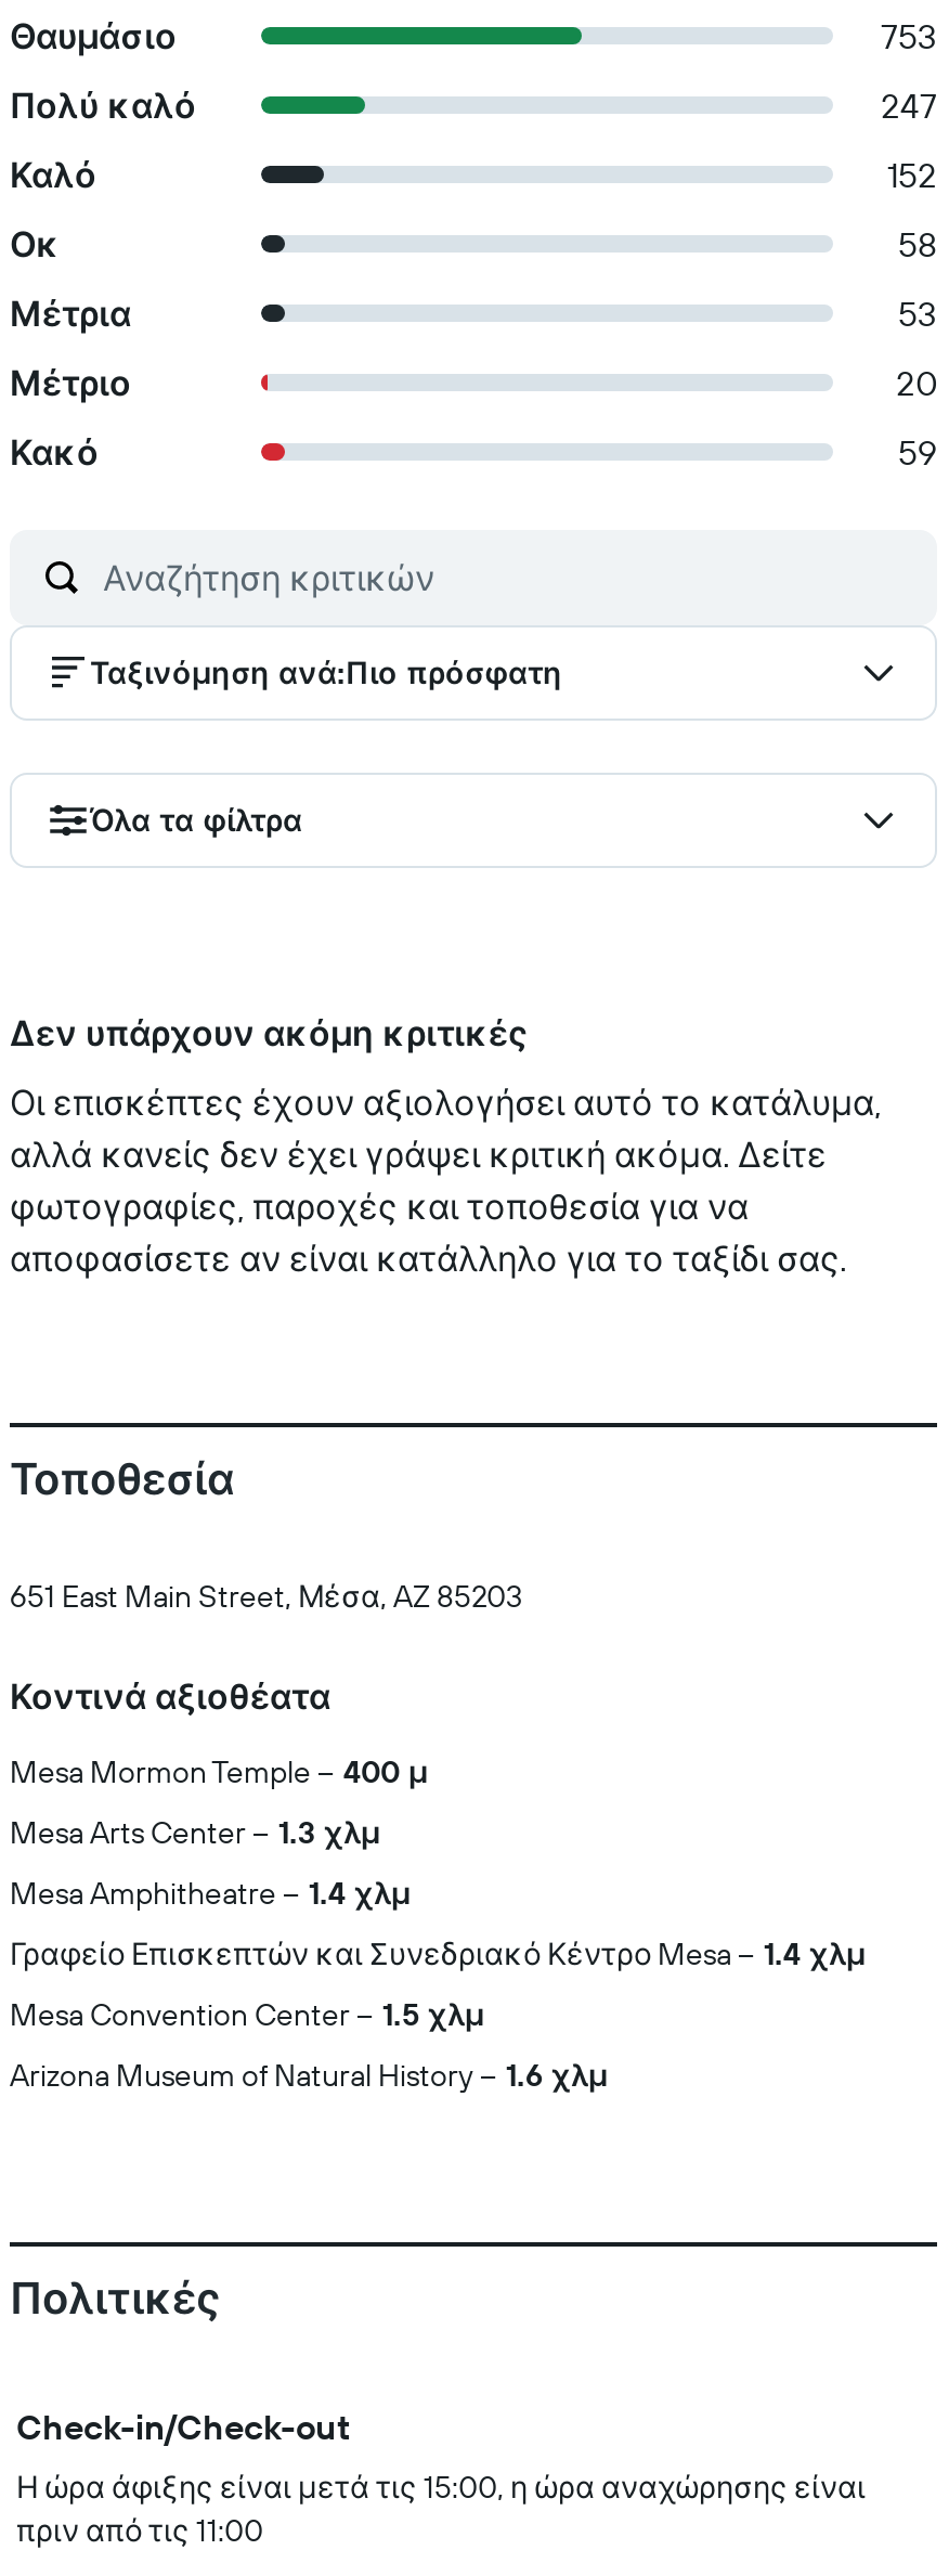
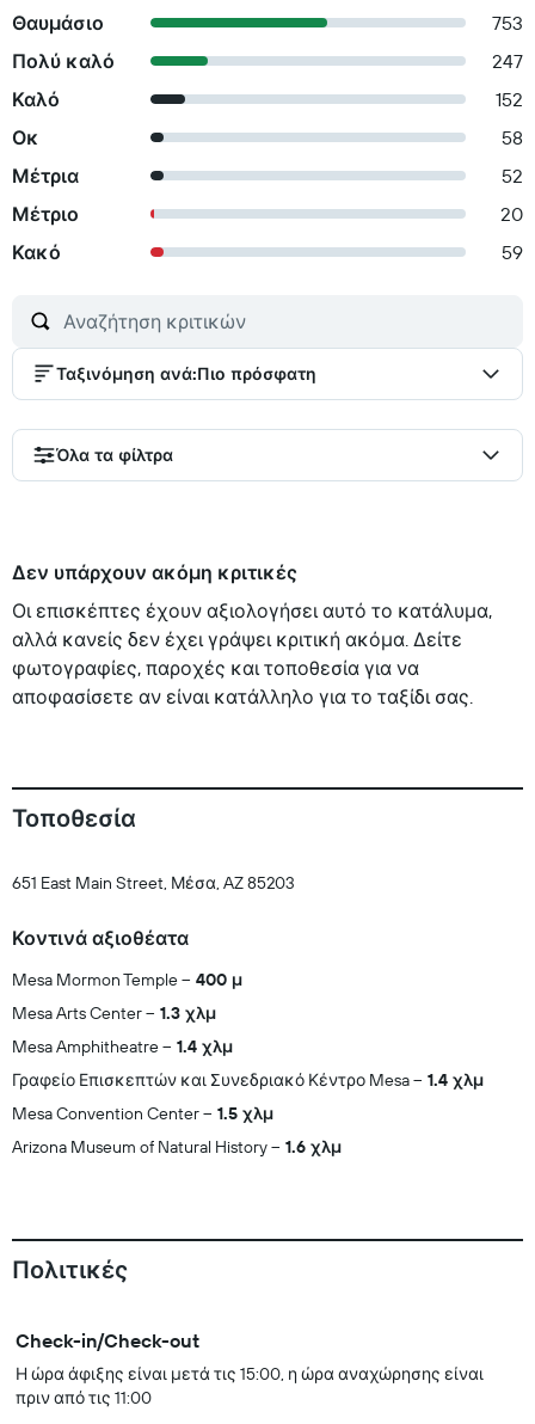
[898,292,937,335] 53 -> [502,164,523,188] 52

